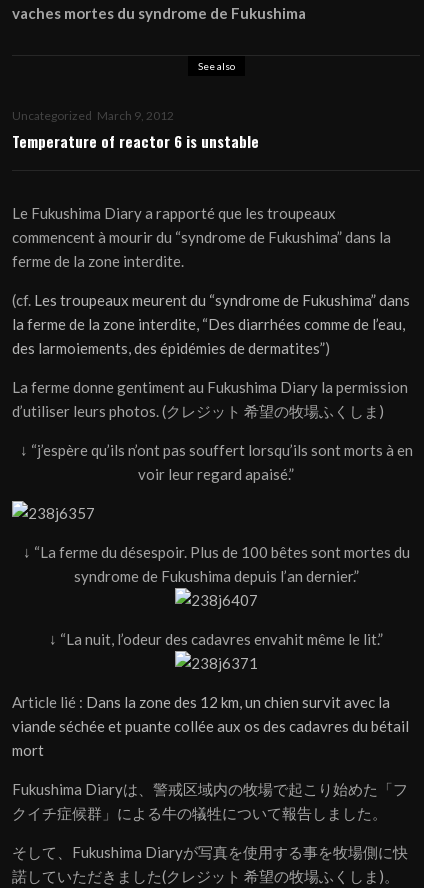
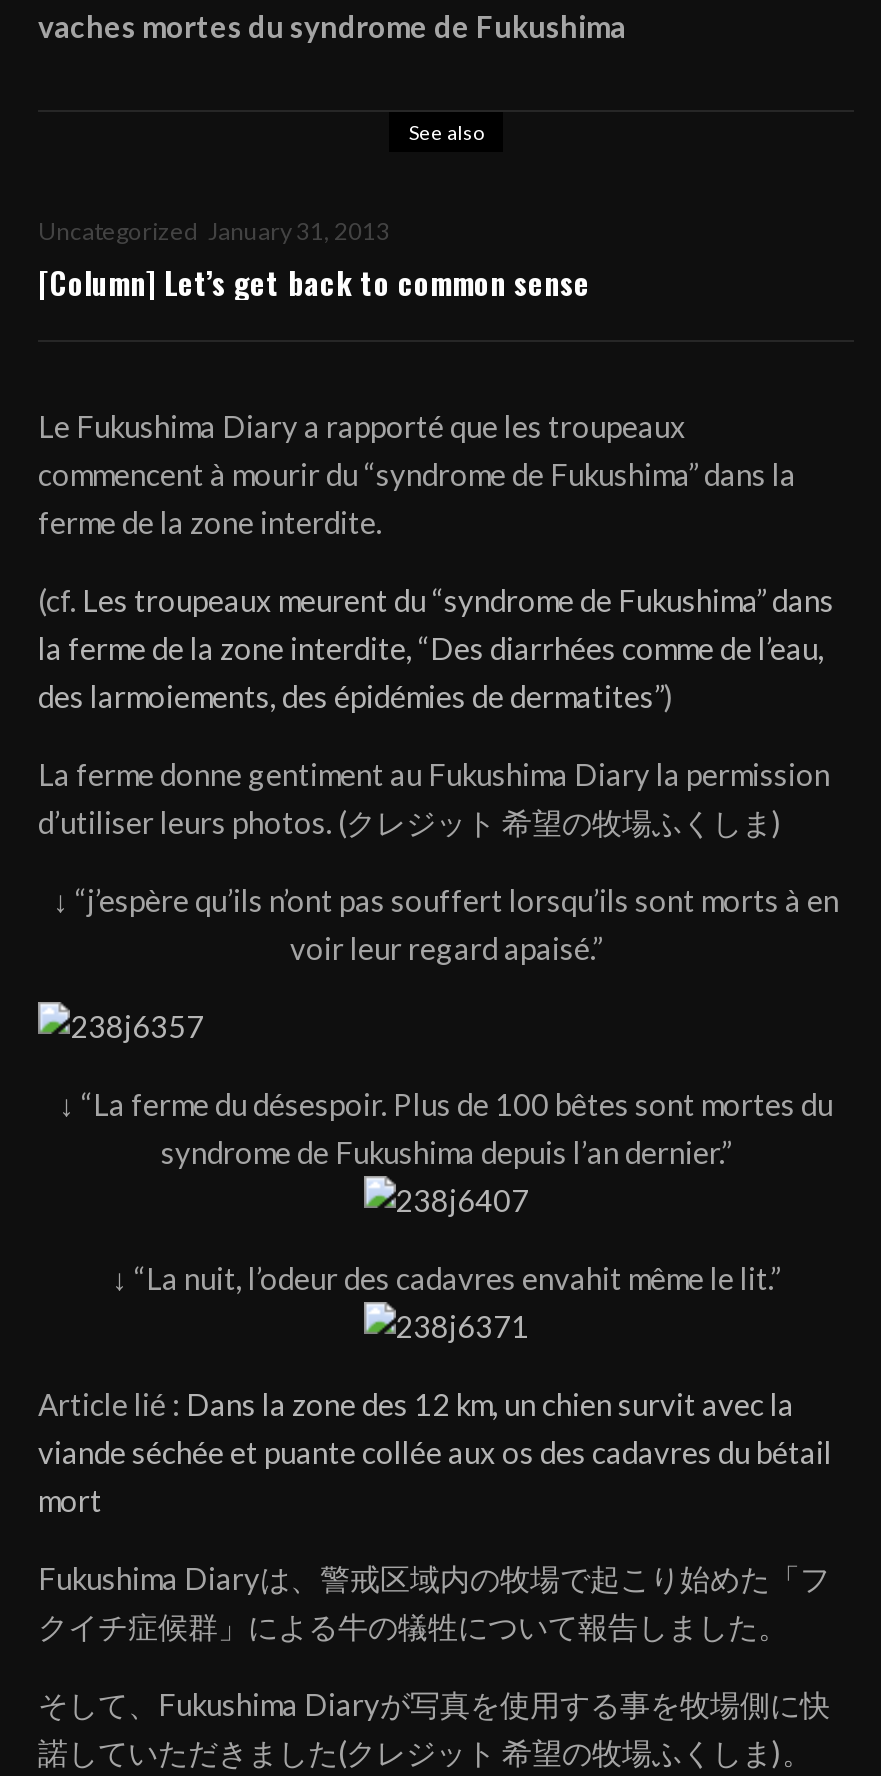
[12,108,259,152] Uncategorized March 9, 2012 | Temperature of reactor 6 is unstable -> [38,216,590,304] Uncategorized January 31, 2013 | [Column] Let’s get back to common sense

